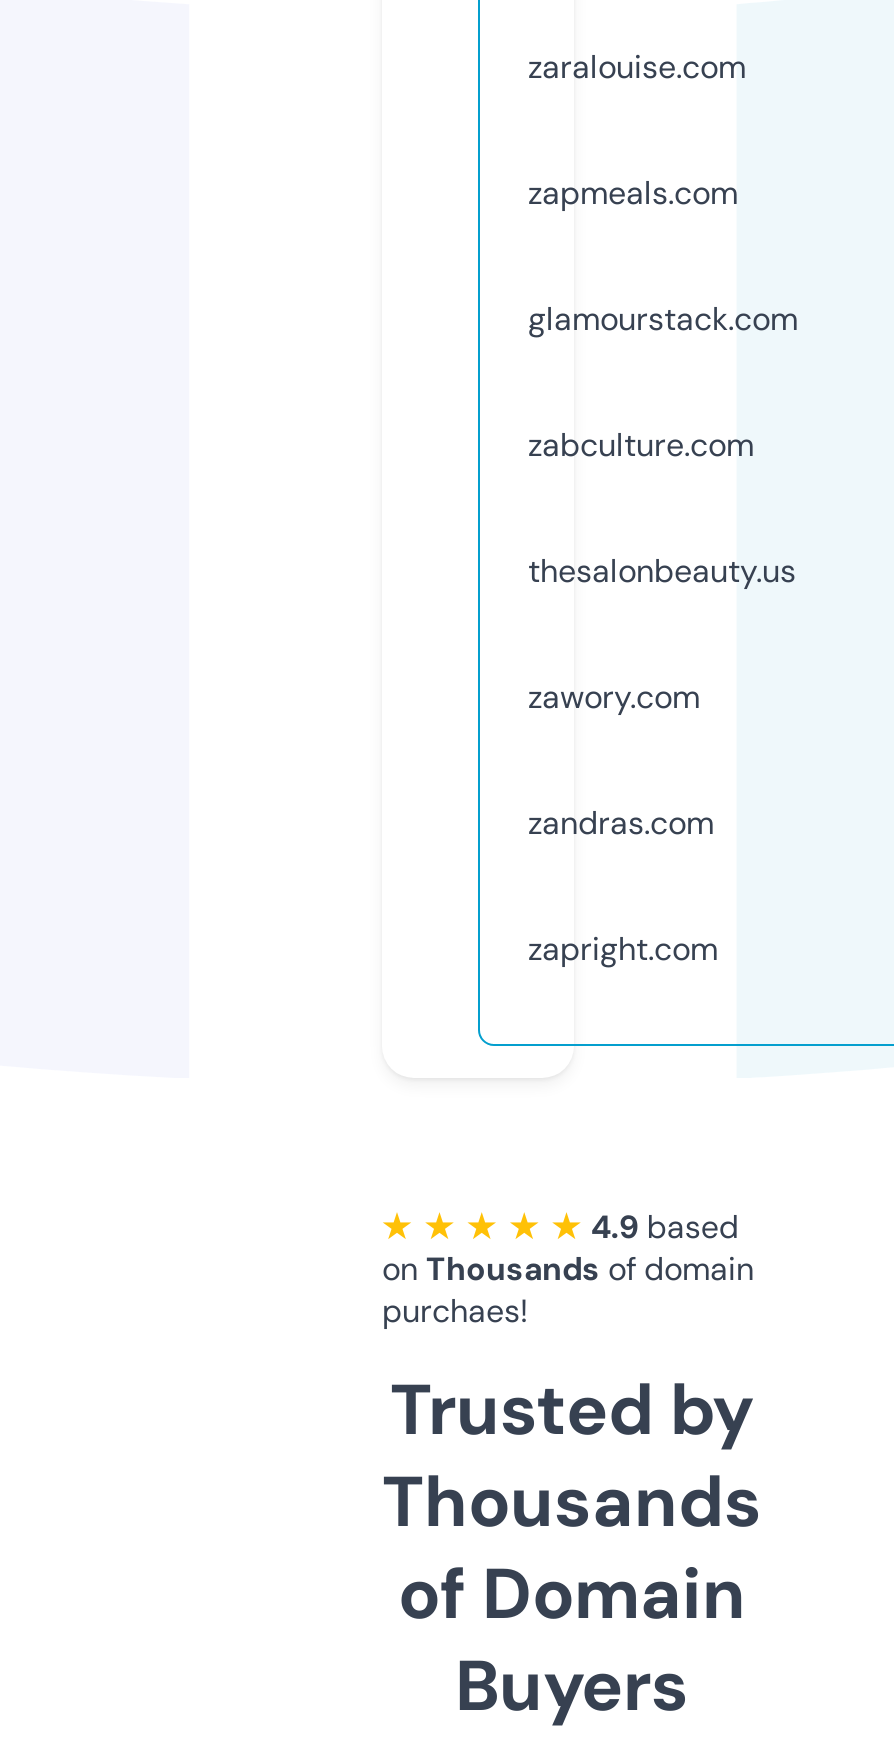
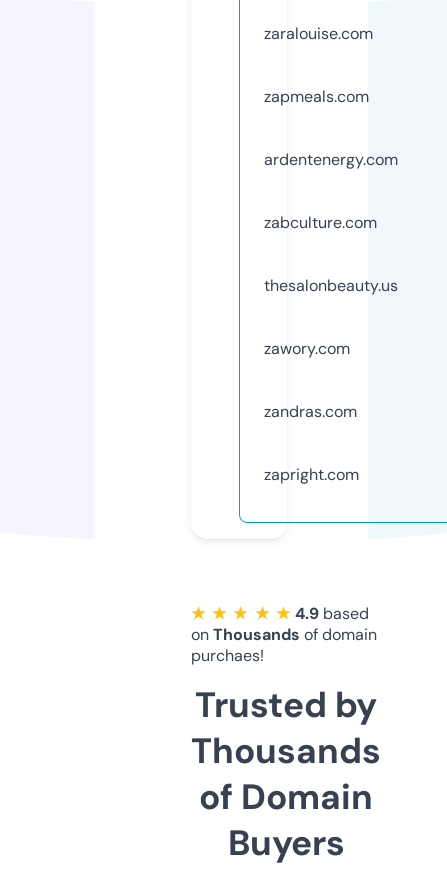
[528,298,798,340] glamourstack.com -> [264,149,398,170] ardentenergy.com

